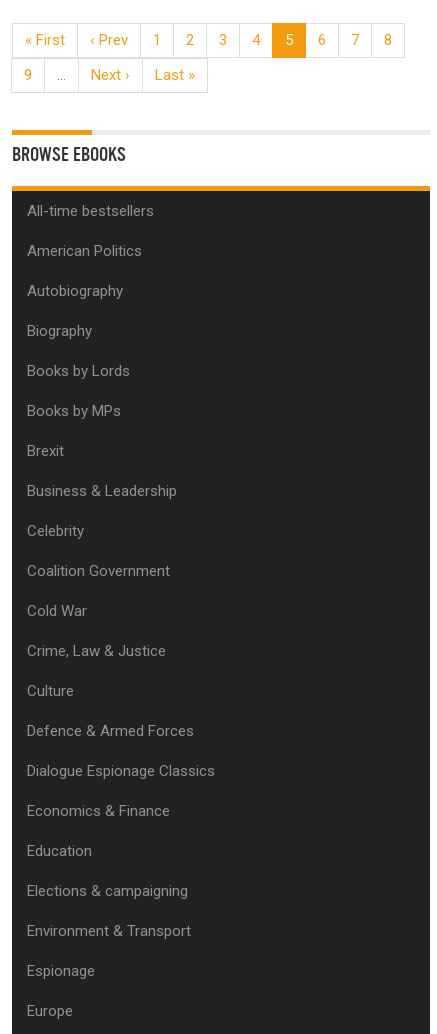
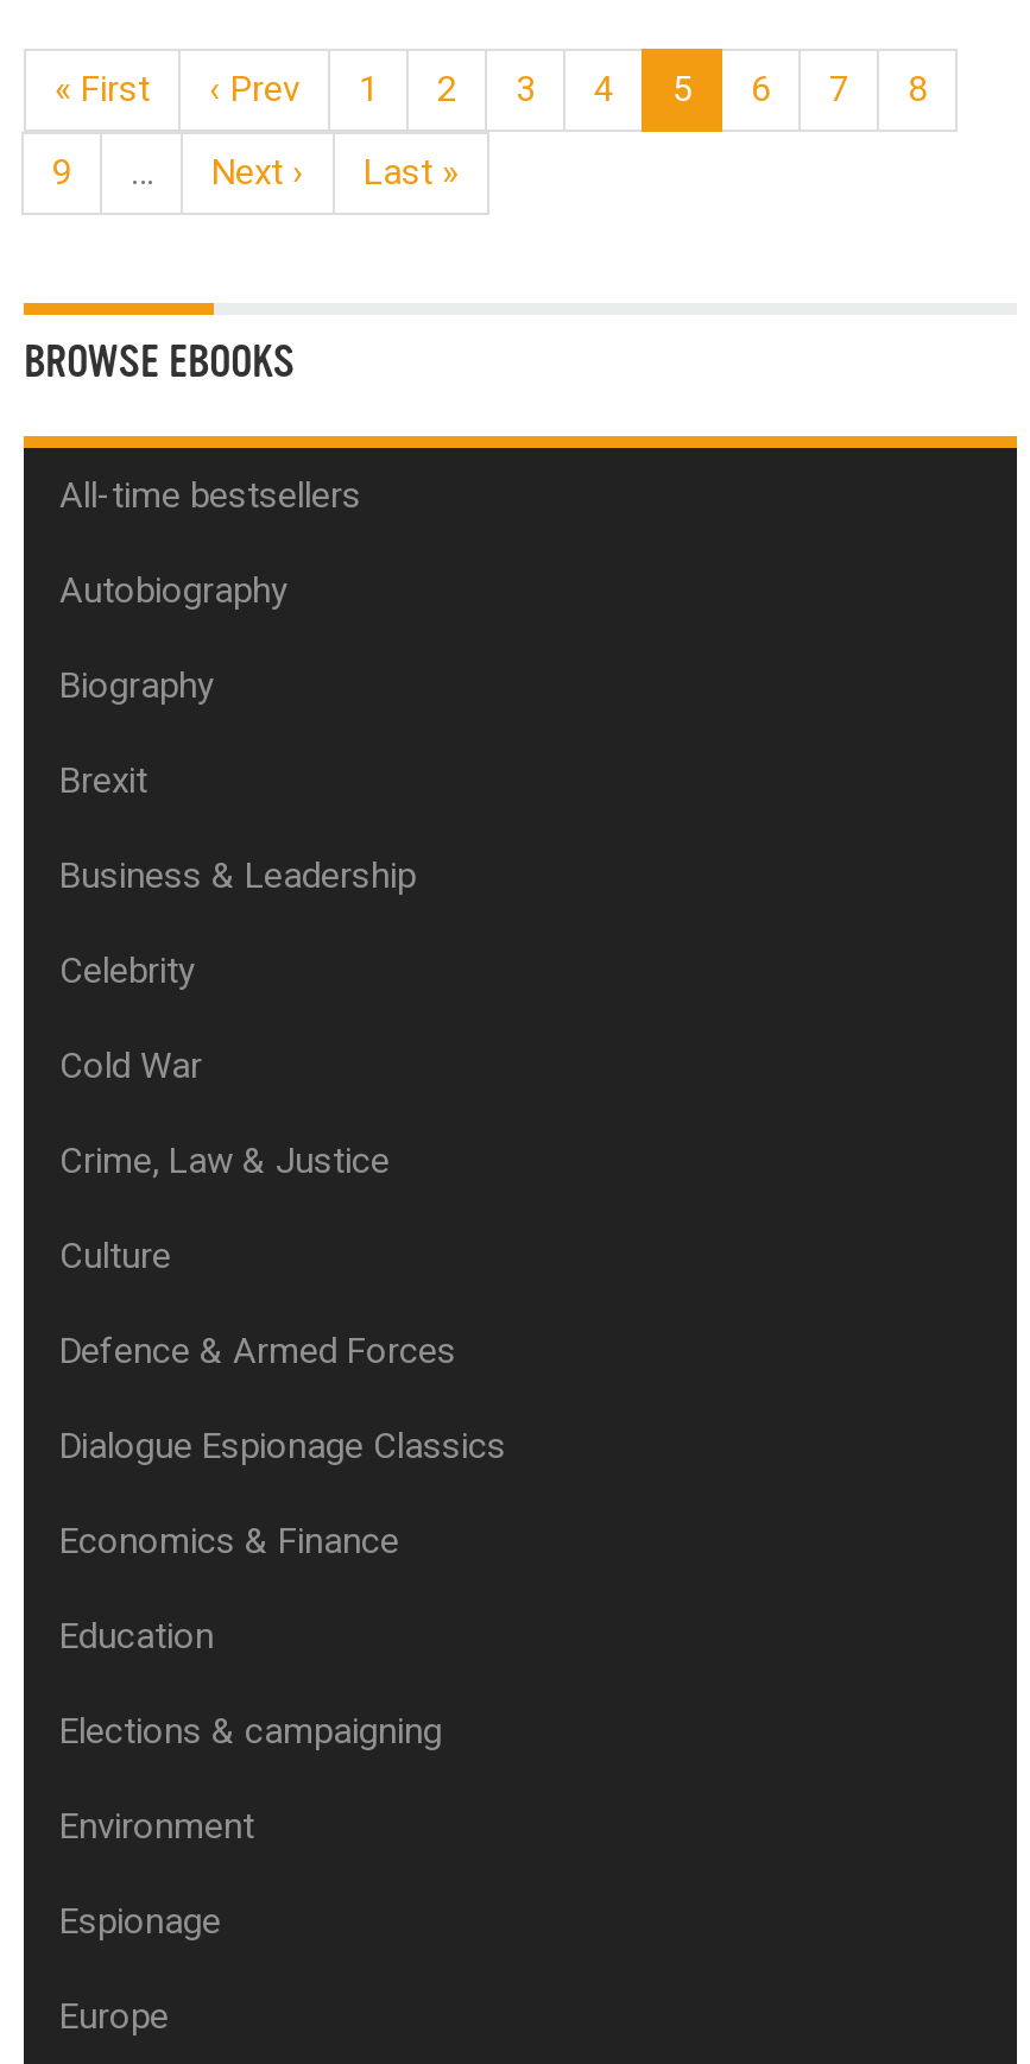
[27,242,142,260] American Politics -> none
[27,362,130,420] Books by Lords | Books by MPs -> none
[27,562,170,580] Coalition Government -> none
[27,922,191,940] Environment & Transport -> [59,1806,254,1849] Environment

